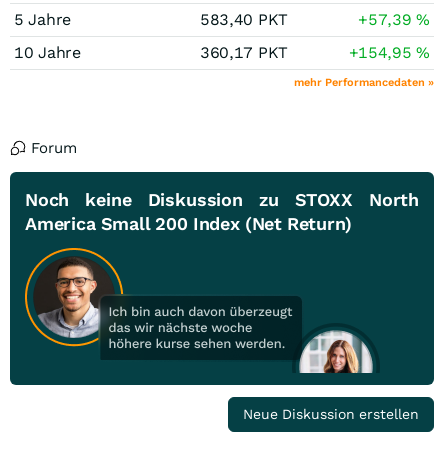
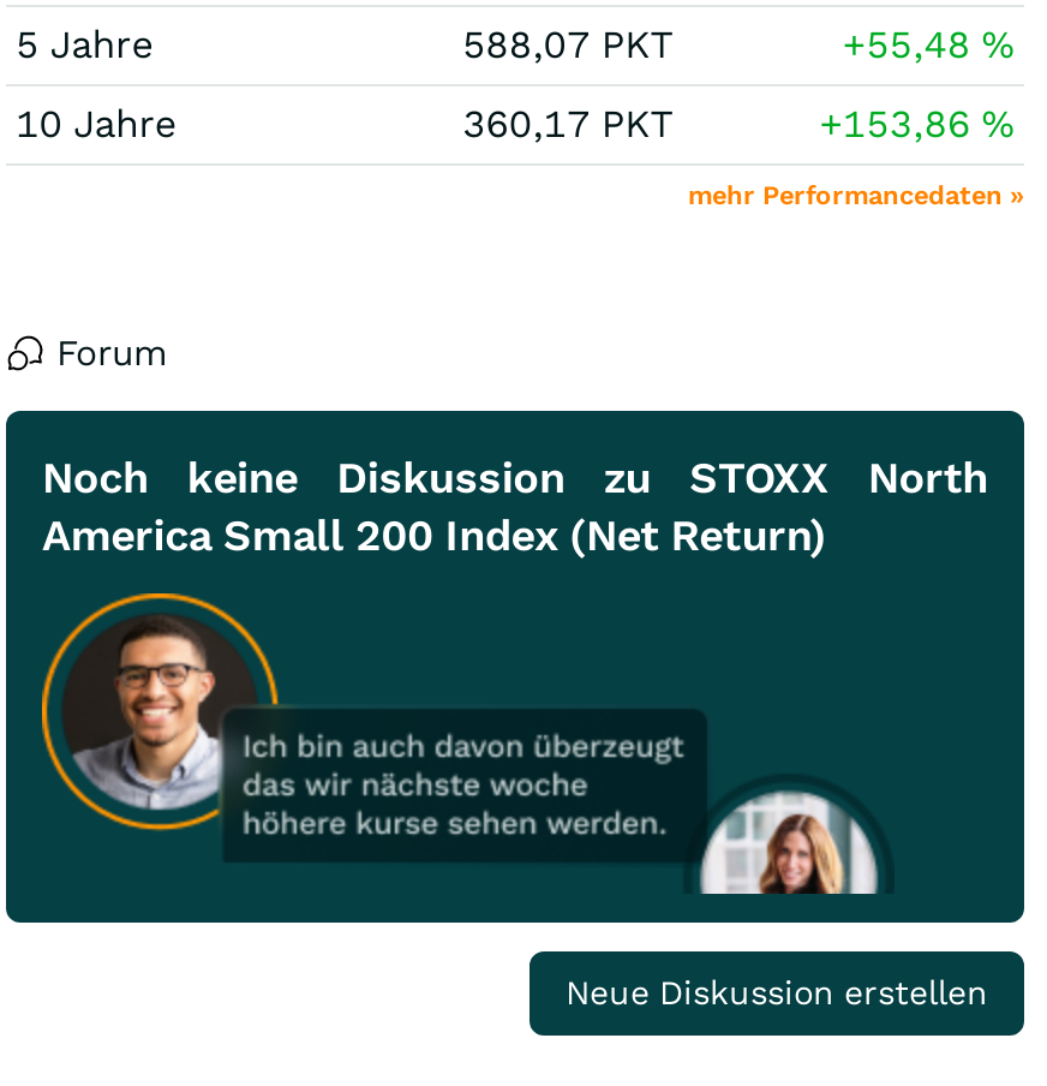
[200,10,288,29] 583,40 PKT -> [462,22,674,67] 588,07 PKT
[358,10,430,29] +57,39% -> [843,22,1015,67] +55,48%
[349,43,430,62] +154,95% -> [819,101,1015,147] +153,86%

